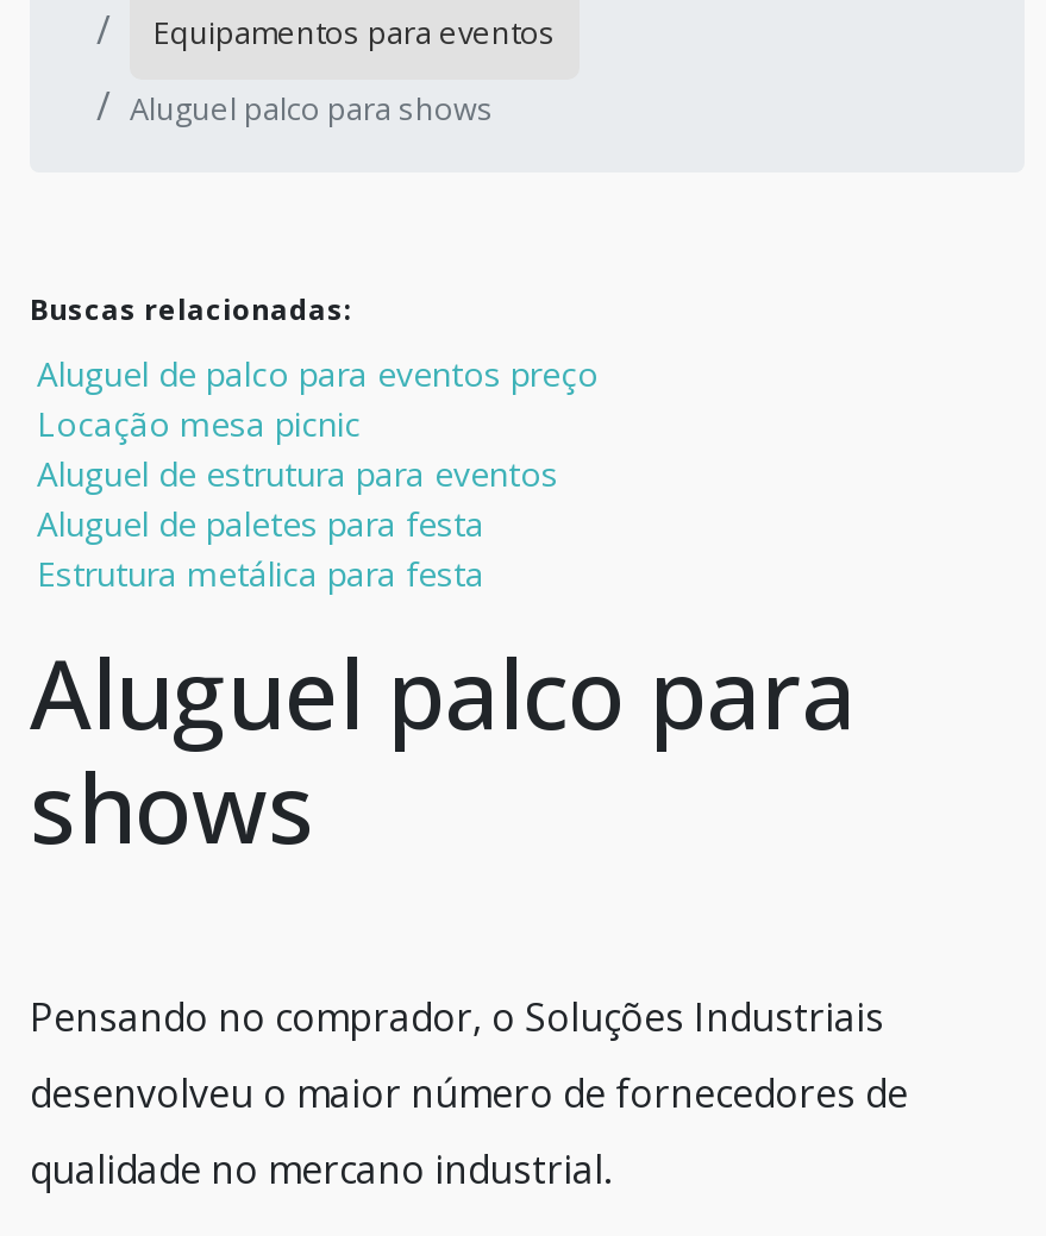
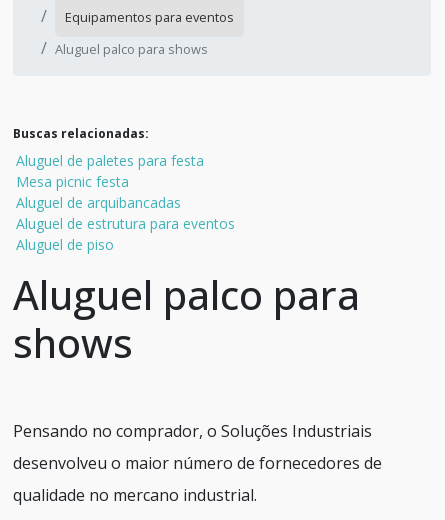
[37,351,599,446] Aluguel de palco para eventos preço | Locação mesa picnic -> none
moved [37,451,558,496] -> [16,214,235,233]: Aluguel de estrutura para eventos
moved [37,501,484,546] -> [16,151,204,170]: Aluguel de paletes para festa
[37,551,484,596] Estrutura metálica para festa -> [16,172,181,254] Mesa picnic festa | Aluguel de arquibancadas | Aluguel de piso

